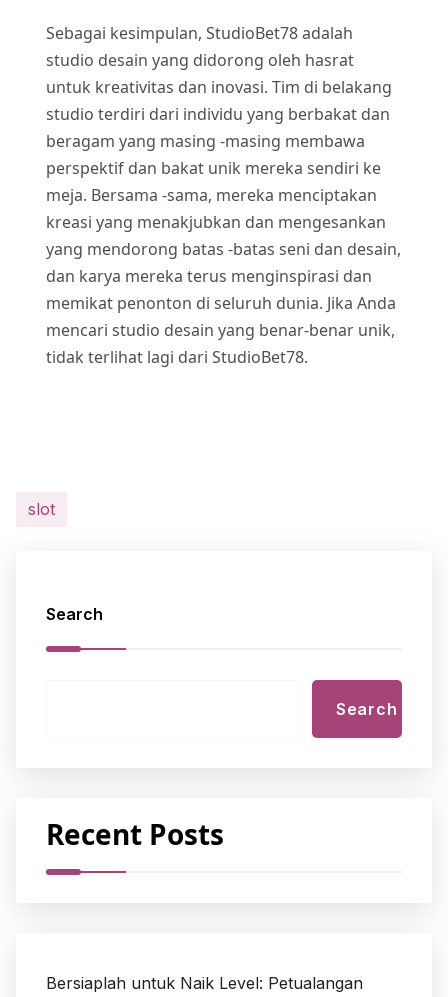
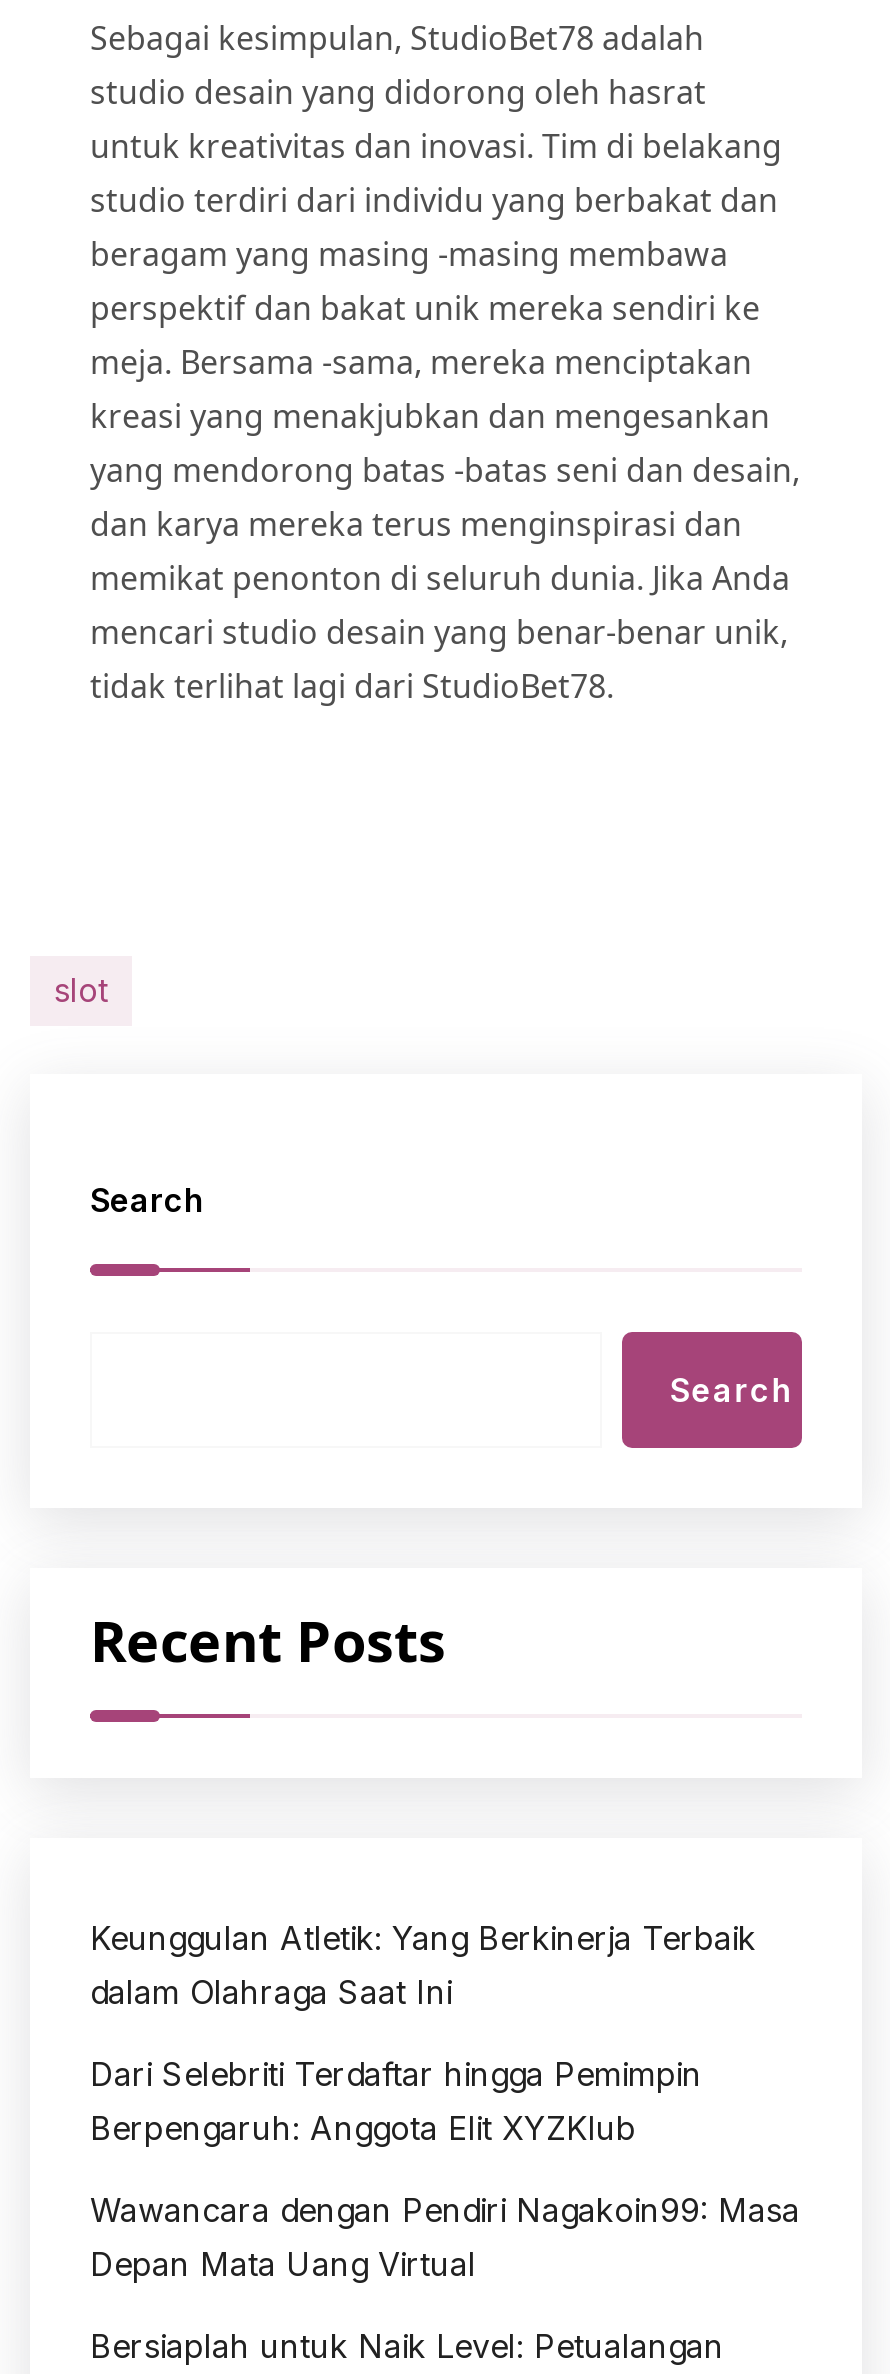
none -> [90,1918,800,2284] Keunggulan Atletik: Yang Berkinerja Terbaik | dalam Olahraga Saat Ini | Dari Selebriti Terdaftar hingga Pemimpin | Berpengaruh: Anggota Elit XYZKlub | Wawancara dengan Pendiri Nagakoin99: Masa | Depan Mata Uang Virtual

